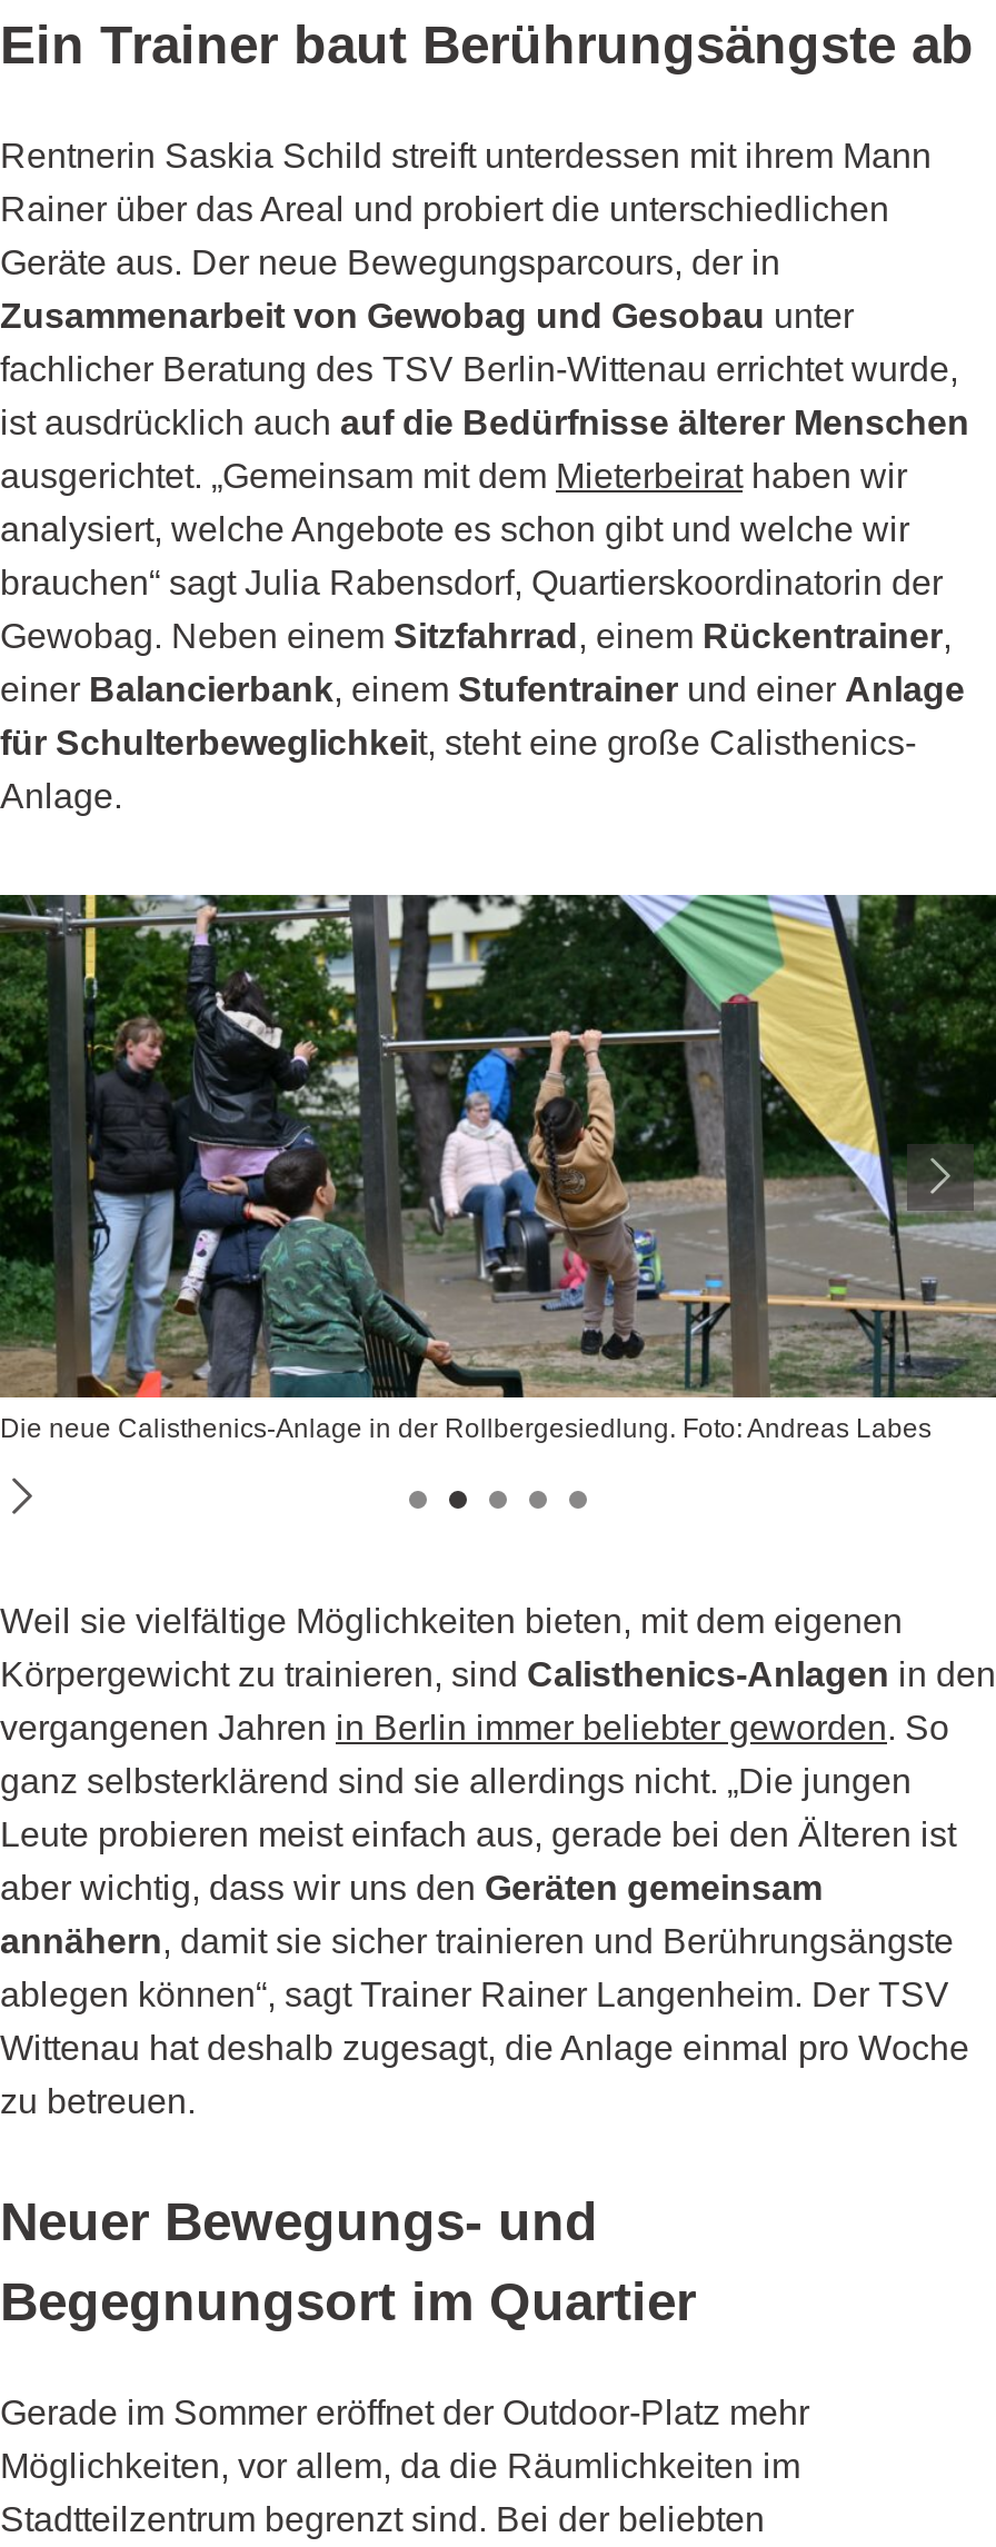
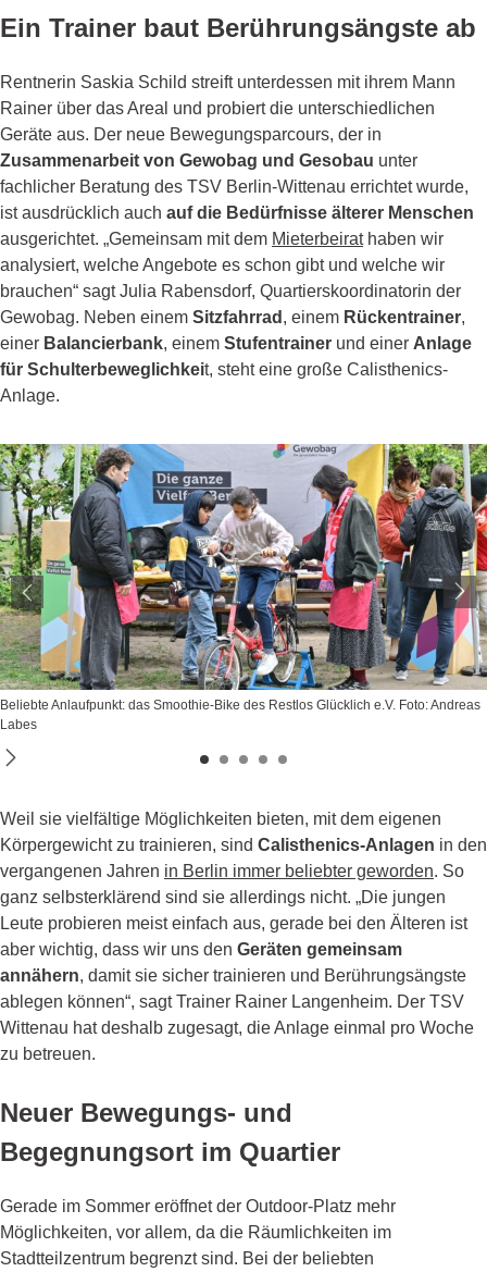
[0,894,989,1444] [image] | Die neue Calisthenics-Anlage in der Rollbergesiedlung. Foto: Andreas Labes -> [0,443,484,732] [image] | Beliebte Anlaufpunkt: das Smoothie-Bike des Restlos Glücklich e.V. Foto: Andreas | Labes

